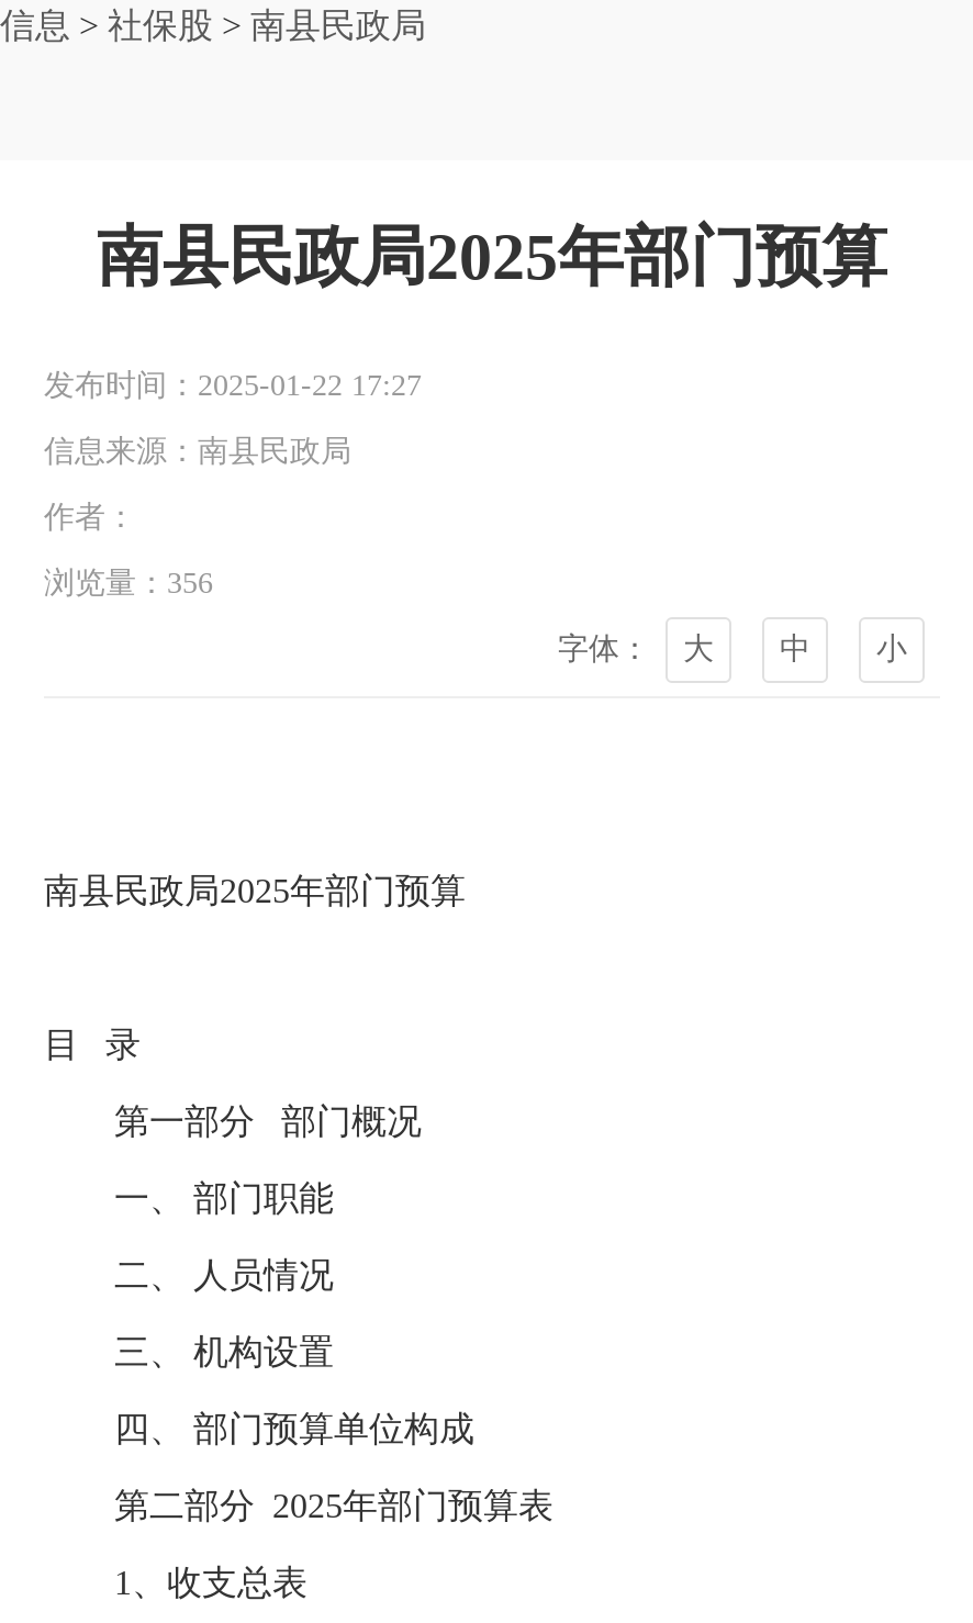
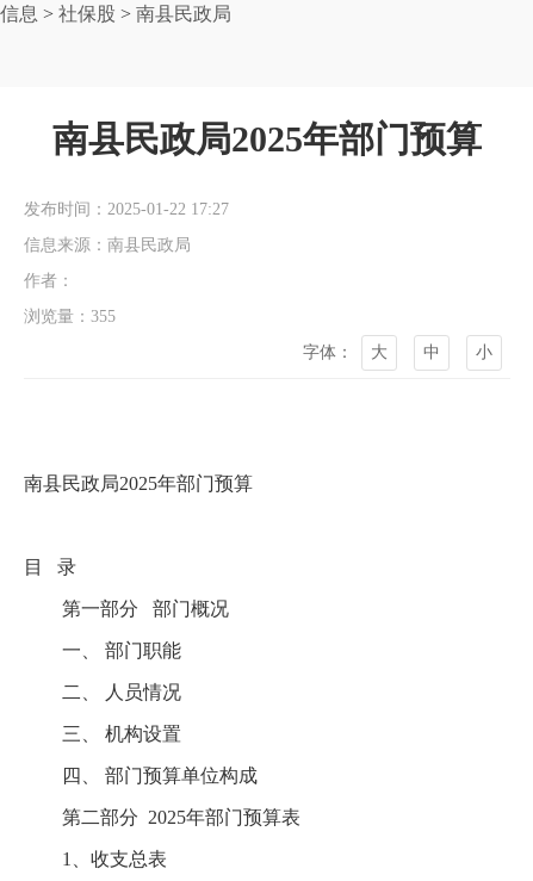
[44,567,213,600] 浏览量：356 -> [24,308,116,325] 浏览量：355

